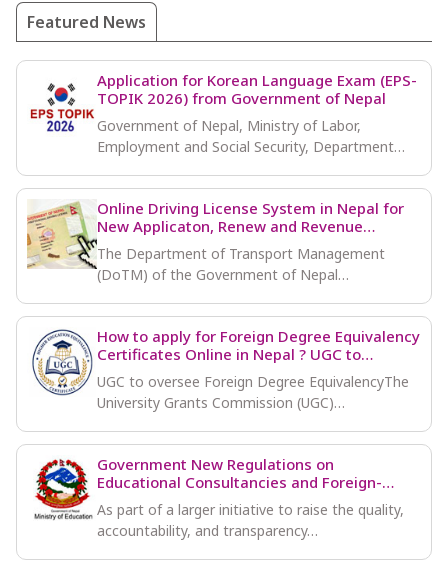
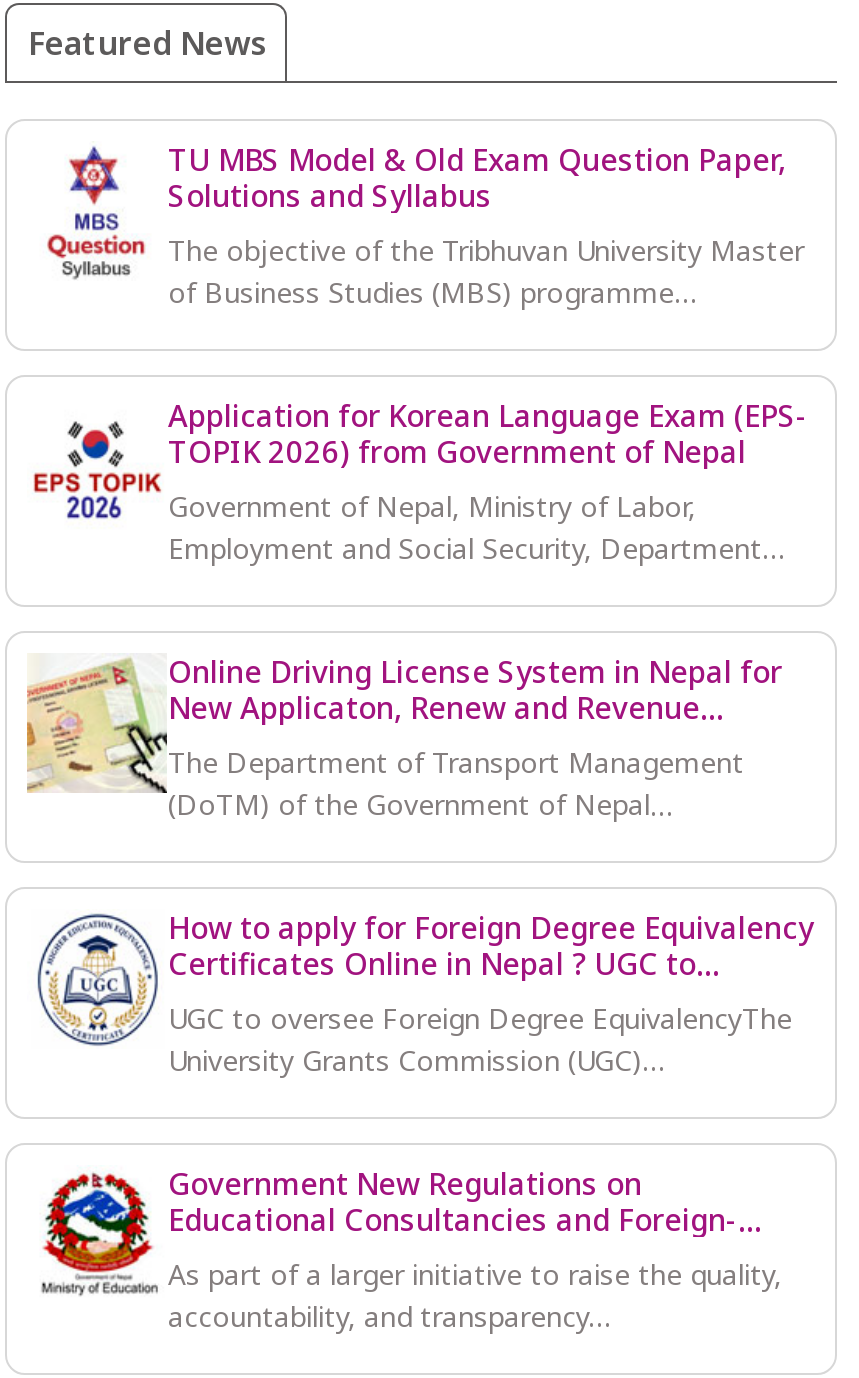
none -> [45,140,804,312] [image] | TU MBS Model & Old Exam Question Paper, | Solutions and Syllabus | The objective of the Tribhuvan University Master | of Business Studies (MBS) programme…

